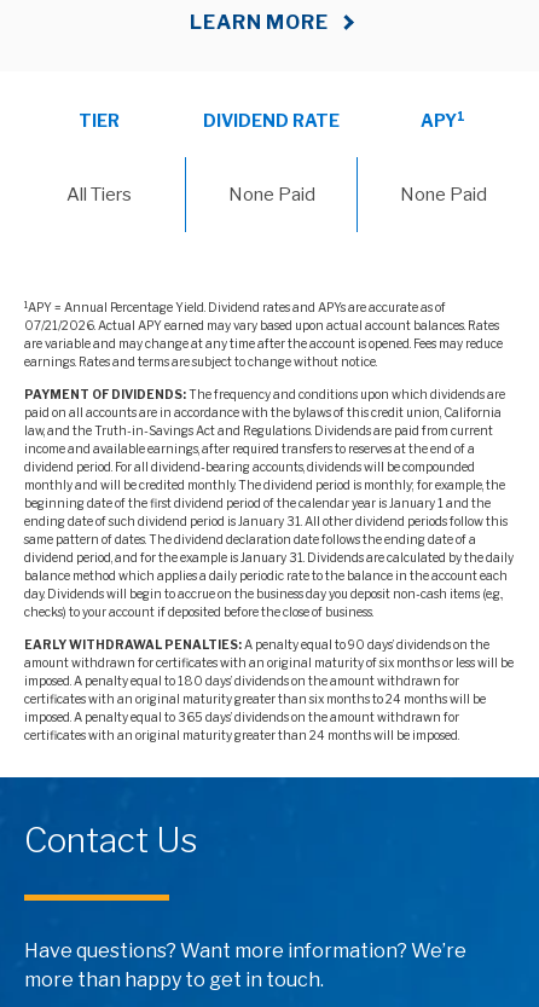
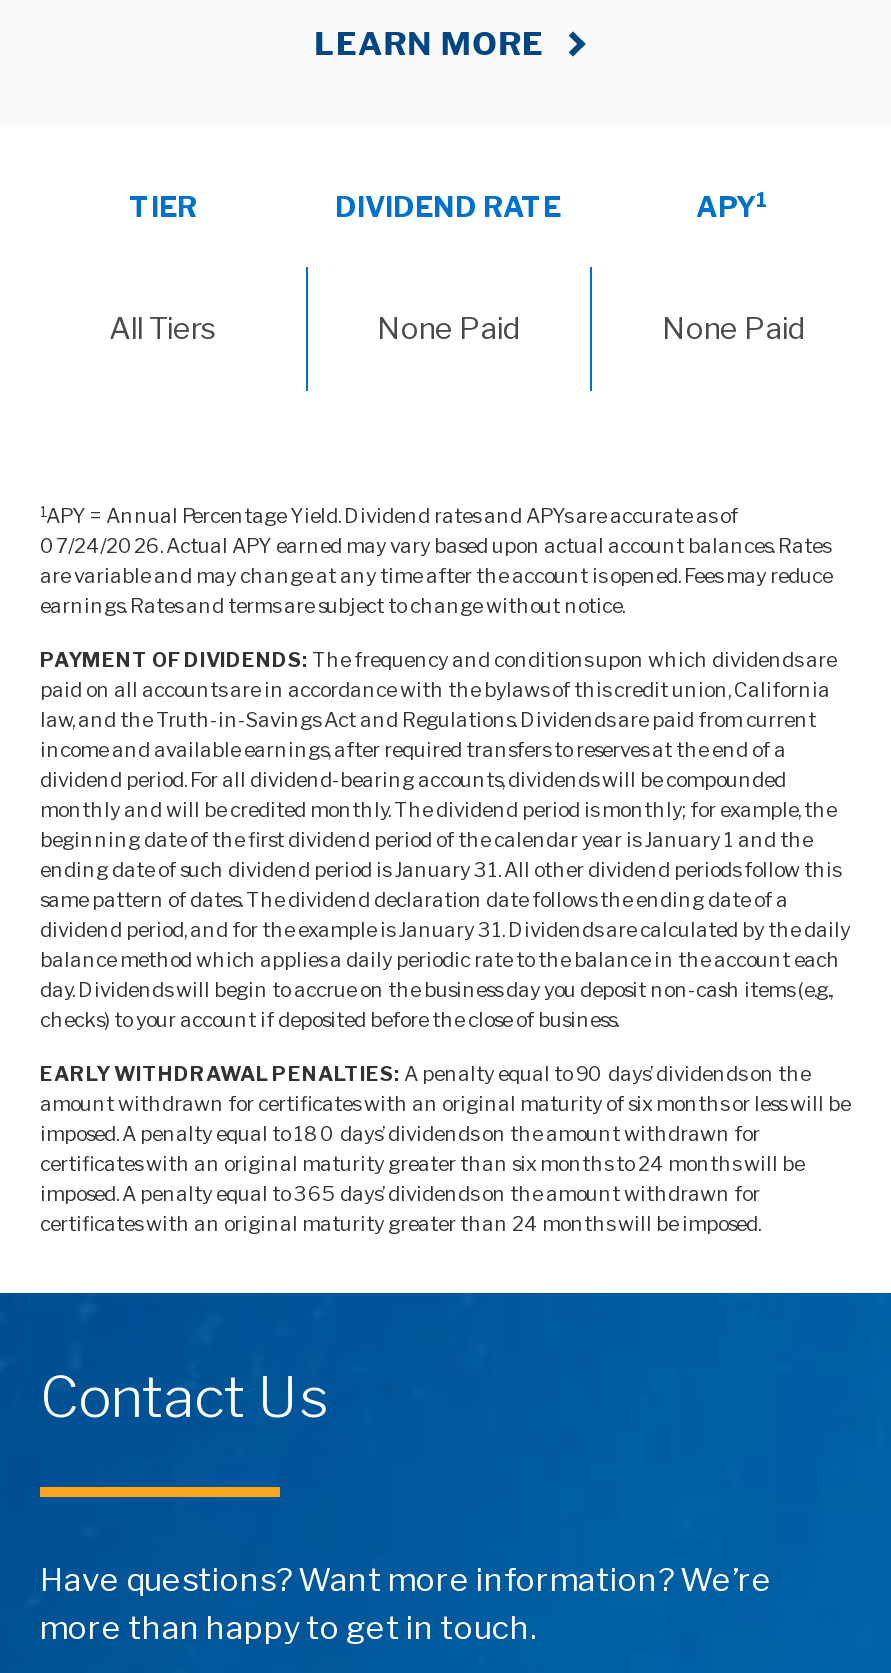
[24,318,499,333] 07/21/2026. Actual APY earned may vary based upon actual account balances. Rates -> [40,534,830,558] 07/24/2026. Actual APY earned may vary based upon actual account balances. Rates

